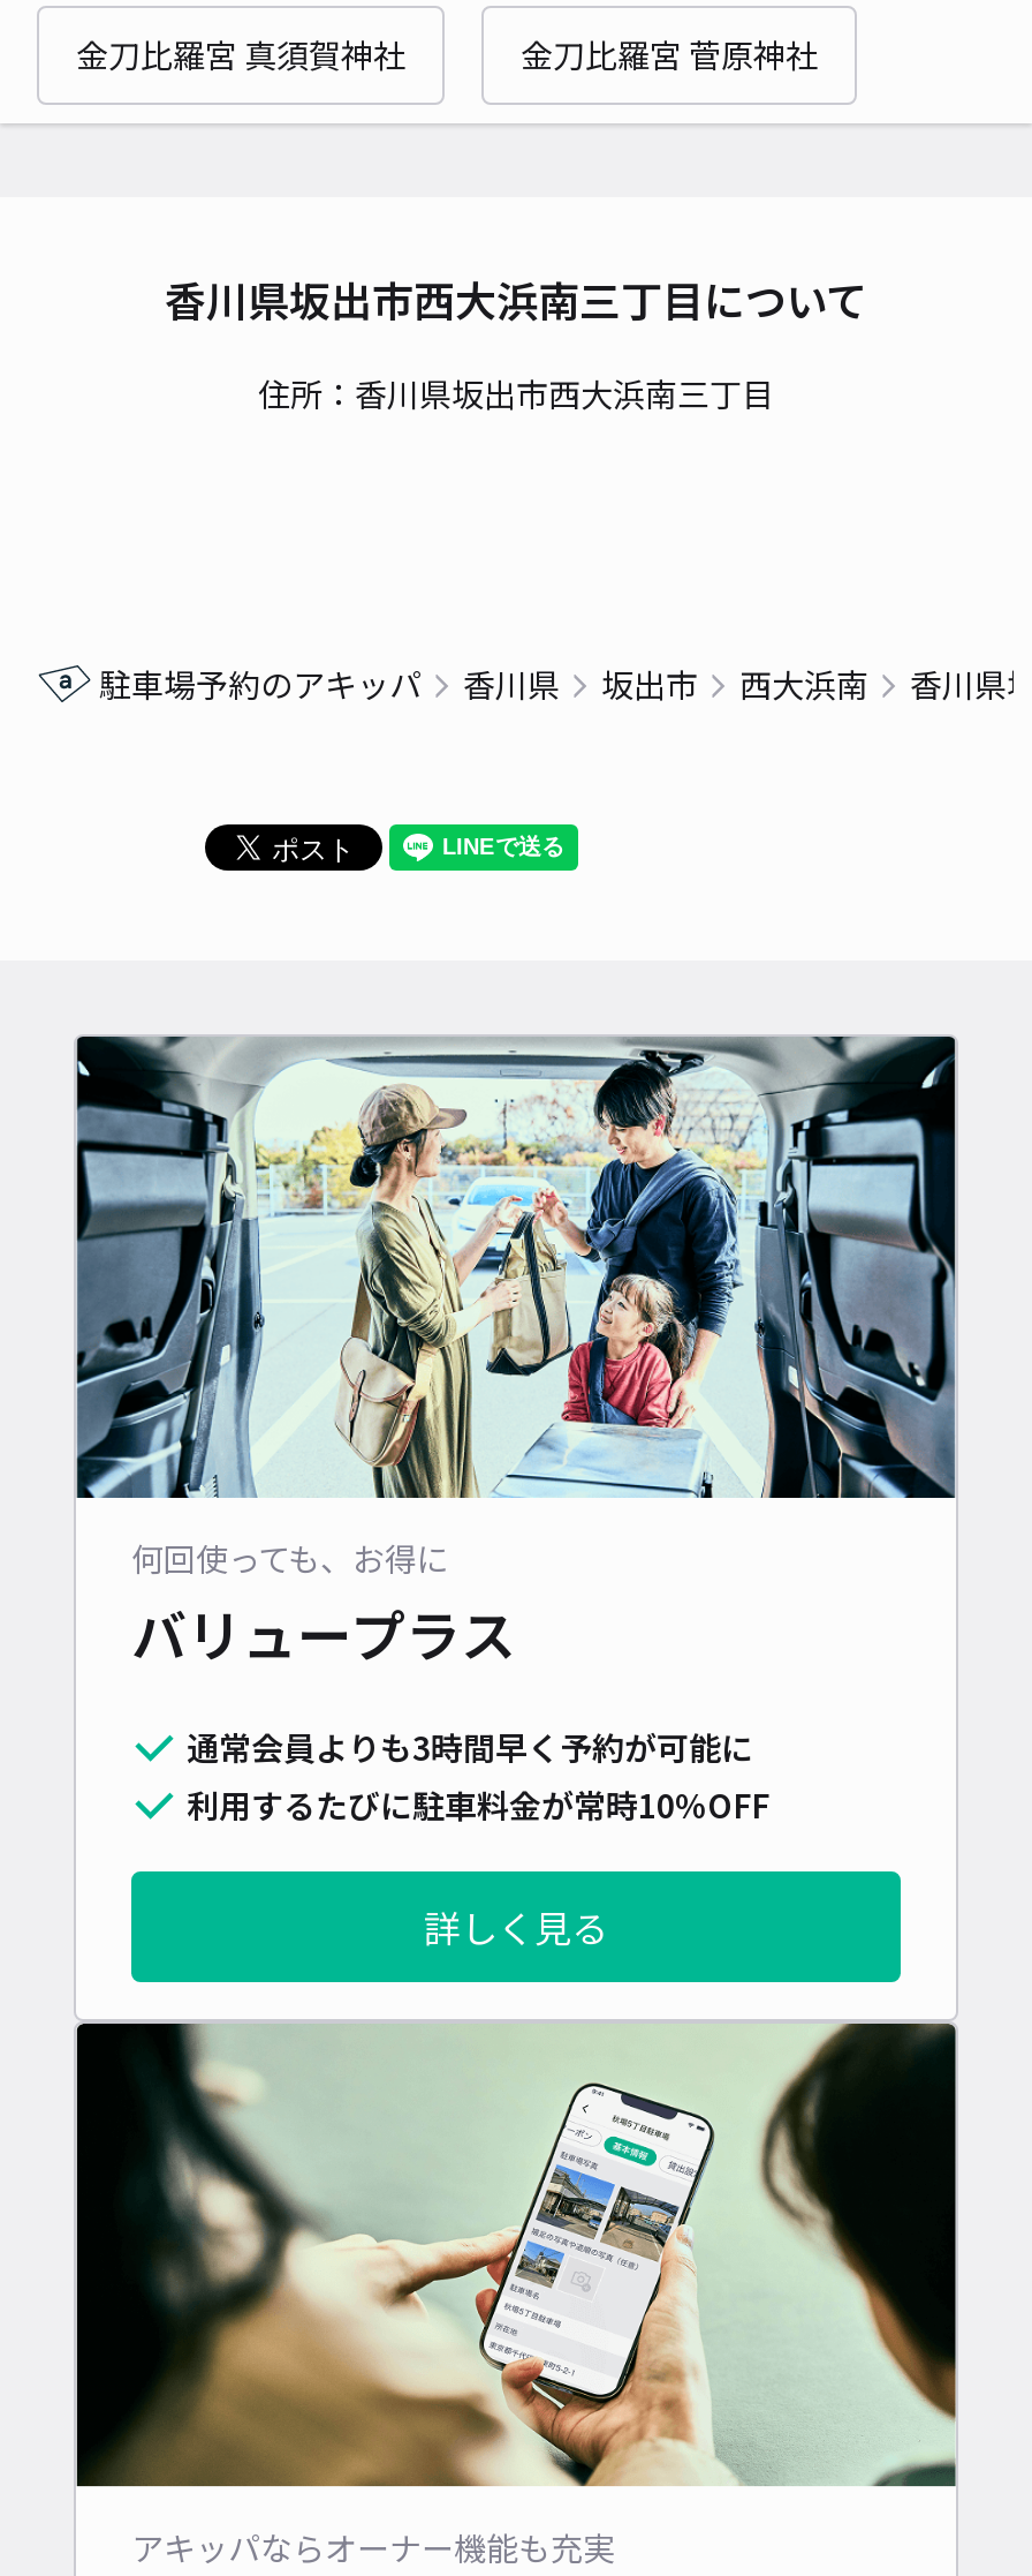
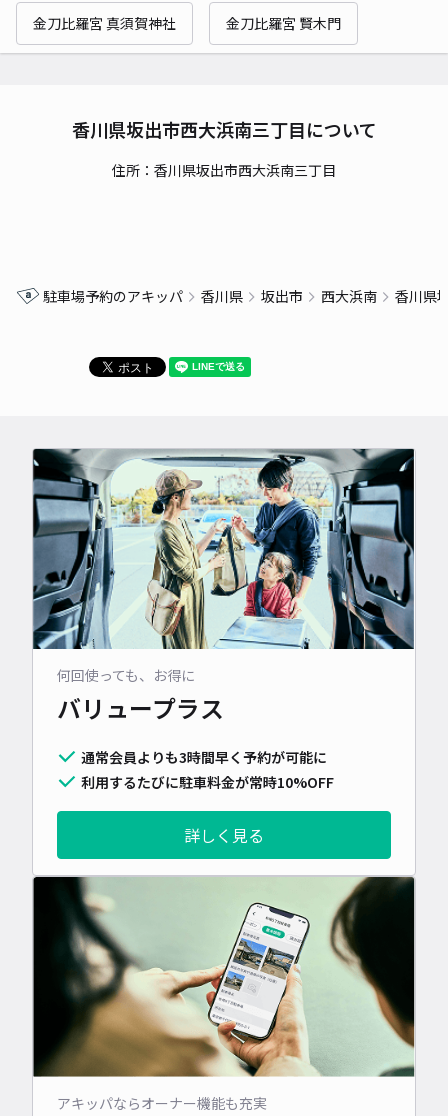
[521,31,818,77] 金刀比羅宮 菅原神社 -> [226,13,341,33] 金刀比羅宮 賢木門

